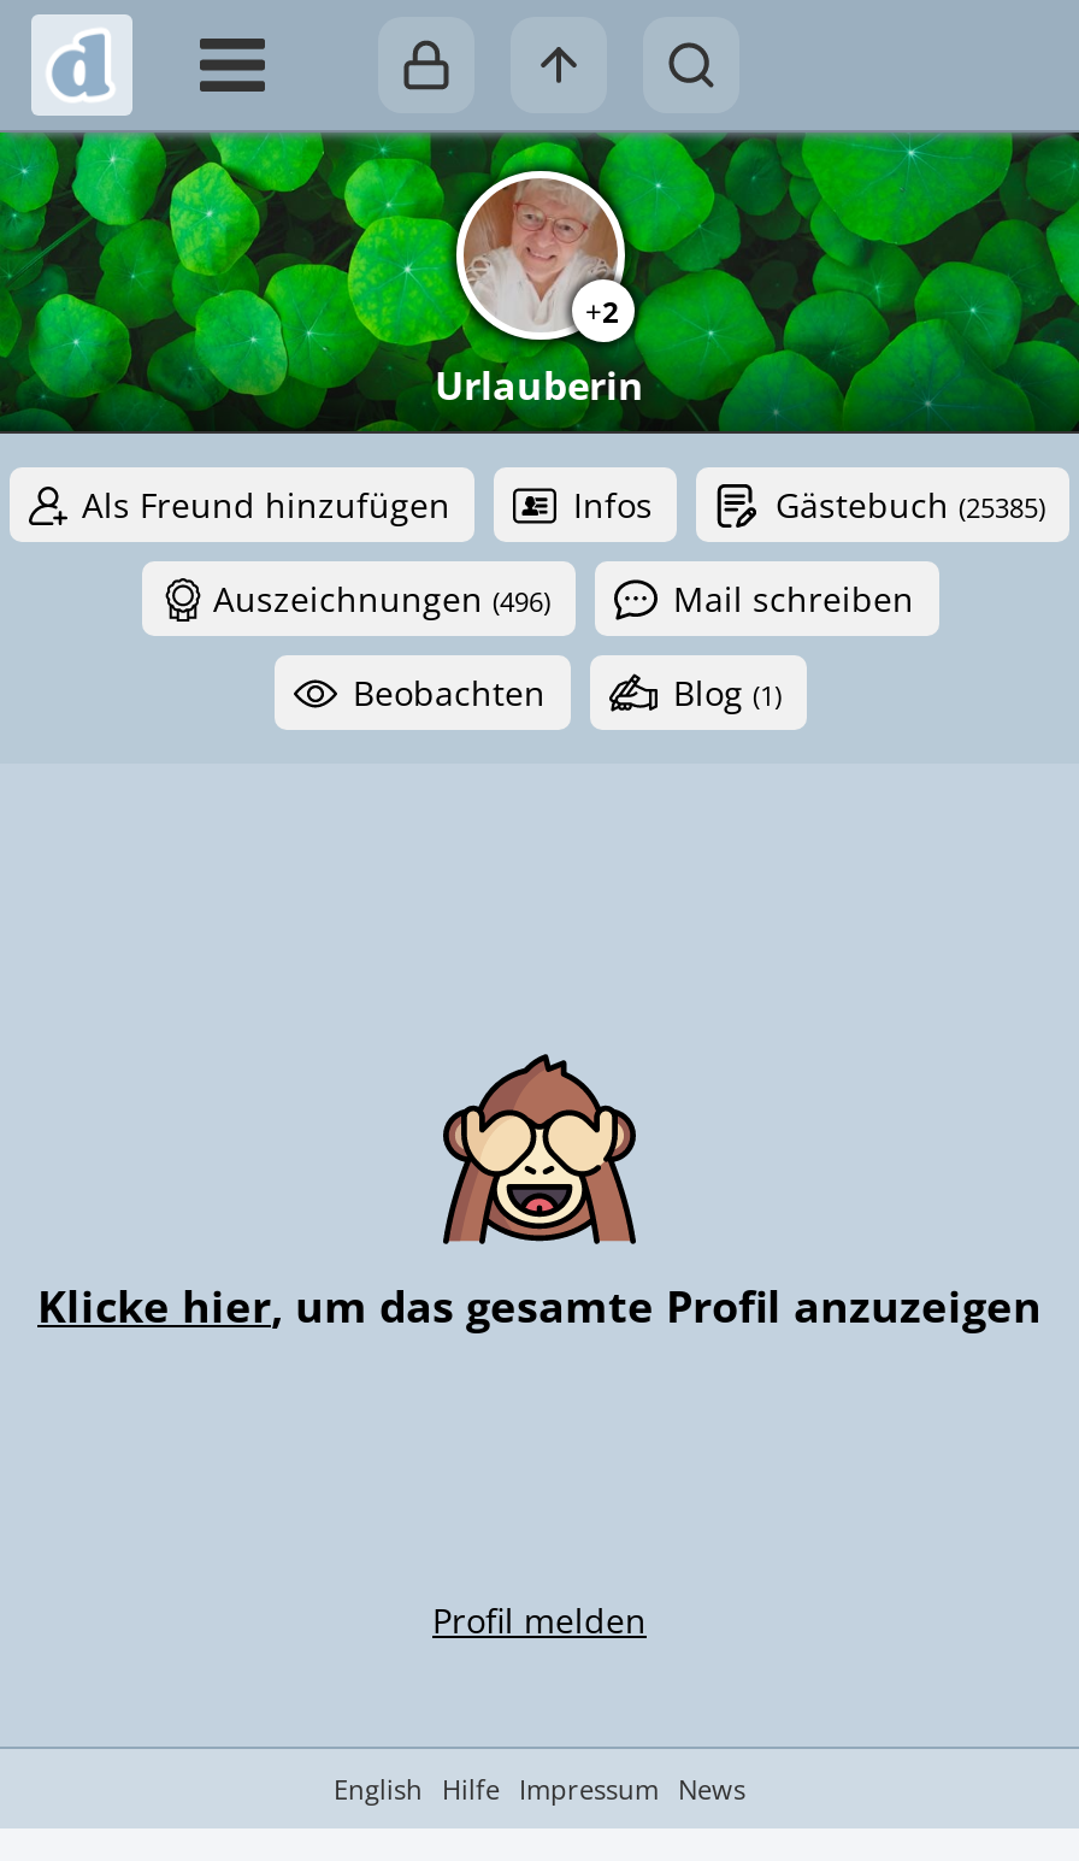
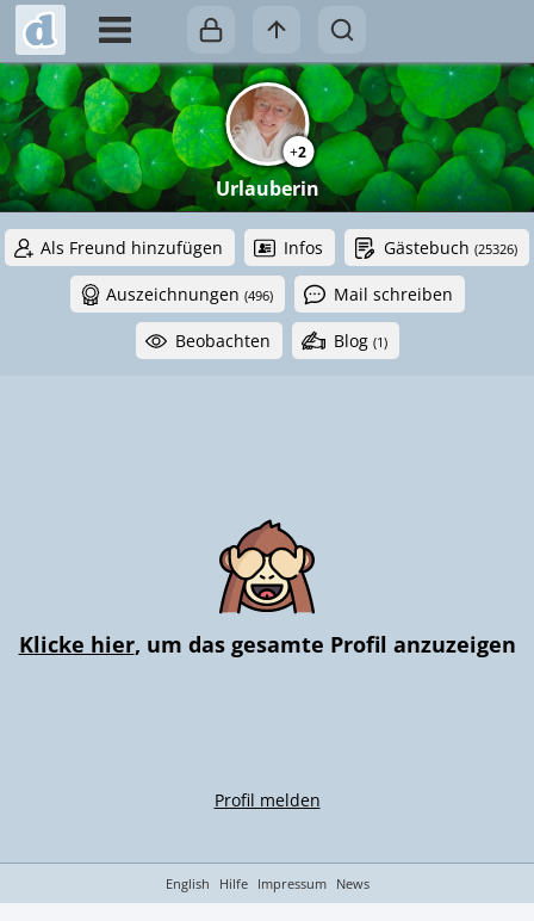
[776,482,1045,528] Gästebuch (25385) -> [384,236,517,259] Gästebuch (25326)

